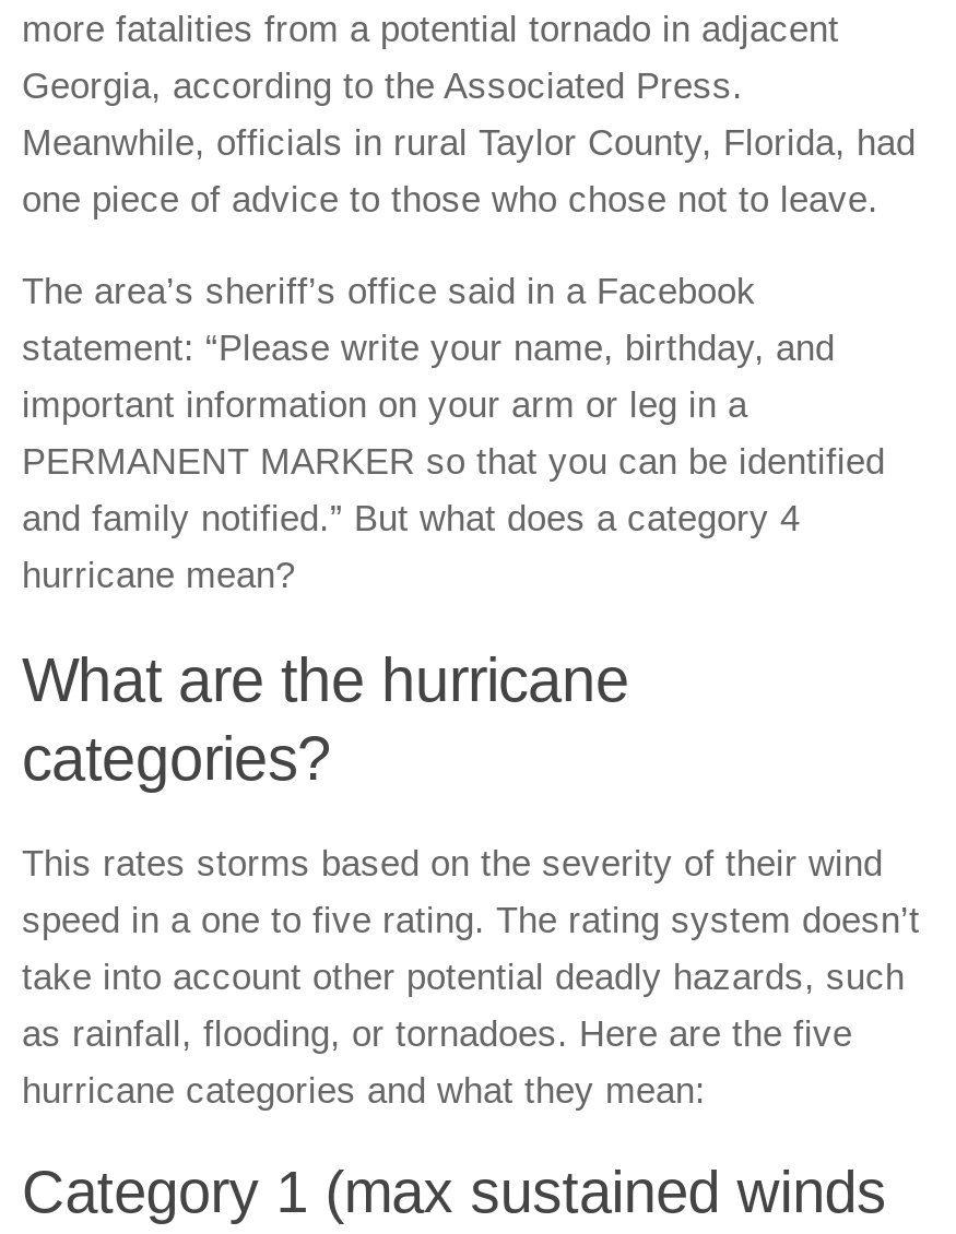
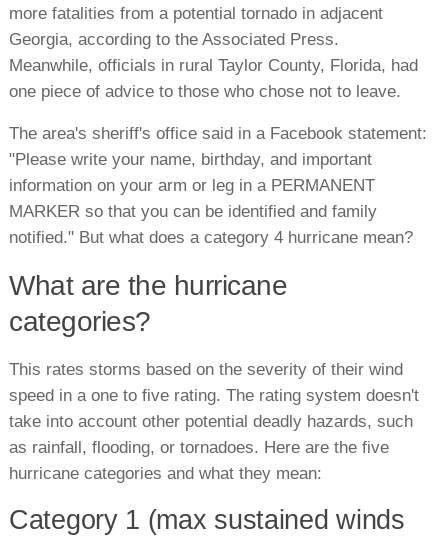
[22,271,885,597] The area’s sheriff’s office said in a Facebook | statement: “Please write your name, birthday, and | important information on your arm or leg in a | PERMANENT MARKER so that you can be identified | and family notified.” But what does a category 4 | hurricane mean? -> [9,124,427,247] The area's sheriff's office said in a Facebook statement: | "Please write your name, birthday, and important | information on your arm or leg in a PERMANENT | MARKER so that you can be identified and family | notified." But what does a category 4 hurricane mean?
[22,899,920,941] speed in a one to five rating. The rating system doesn’t -> [9,386,419,405] speed in a one to five rating. The rating system doesn't

